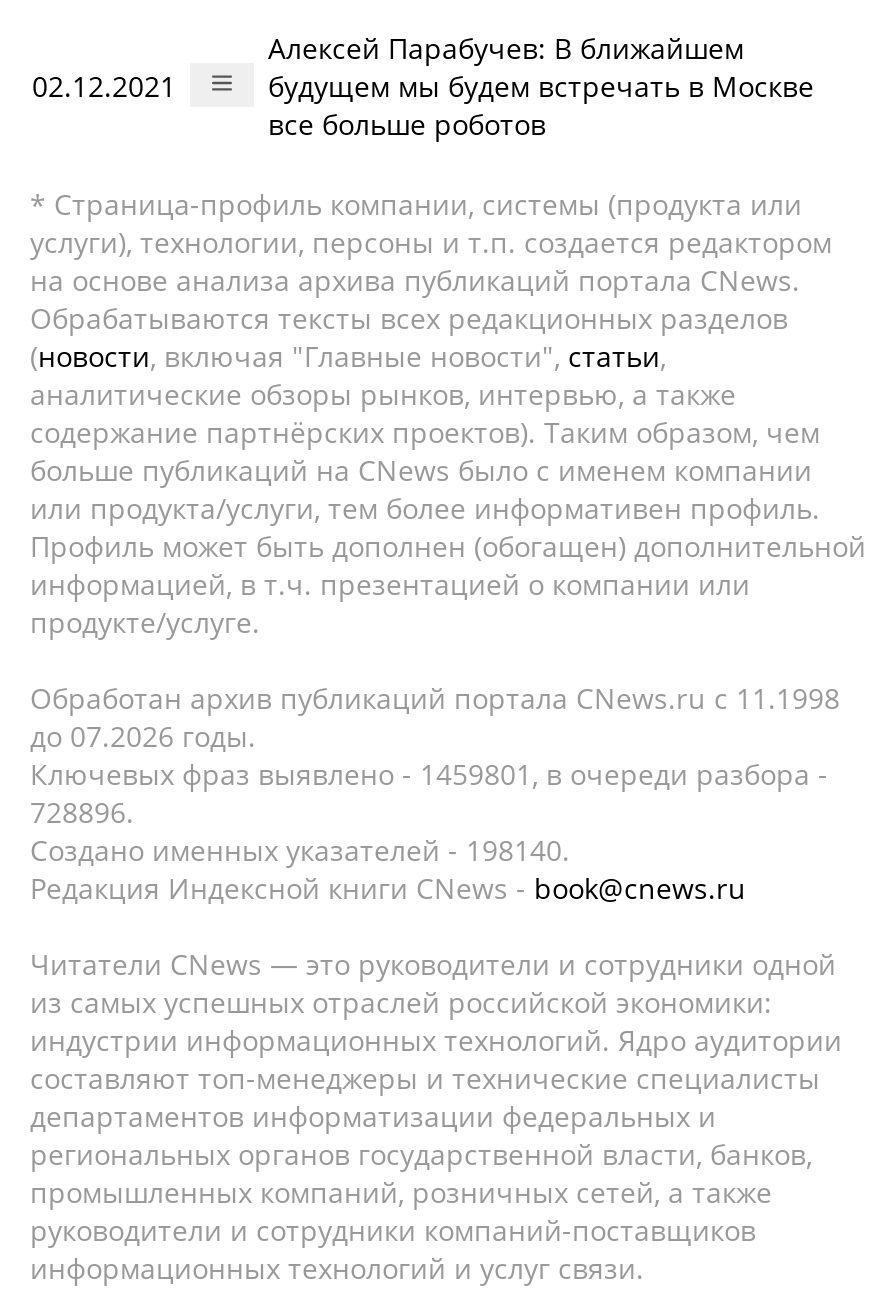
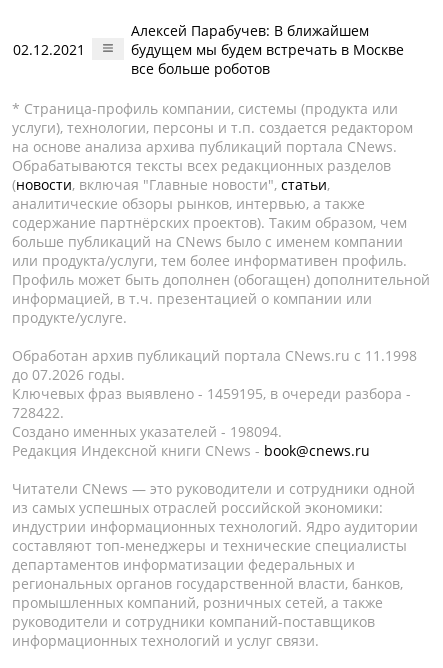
[30,755,828,793] Ключевых фраз выявлено - 1459801, в очереди разбора - -> [12,384,411,403] Ключевых фраз выявлено - 1459195, в очереди разбора -
[30,793,134,831] 728896. -> [12,403,64,422] 728422.
[30,831,570,869] Создано именных указателей - 198140. -> [12,422,282,441] Создано именных указателей - 198094.

